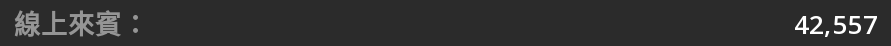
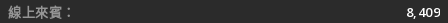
[794,6,878,42] 42,557 -> [405,3,440,21] 8,409

